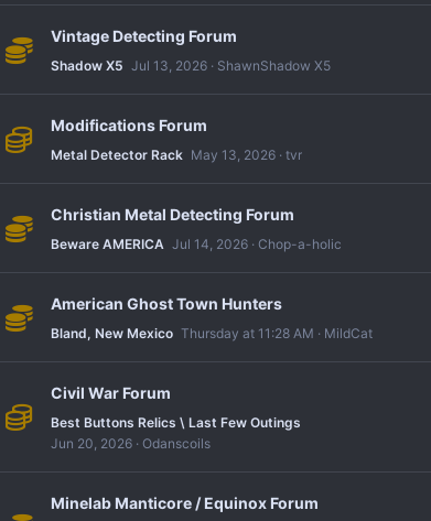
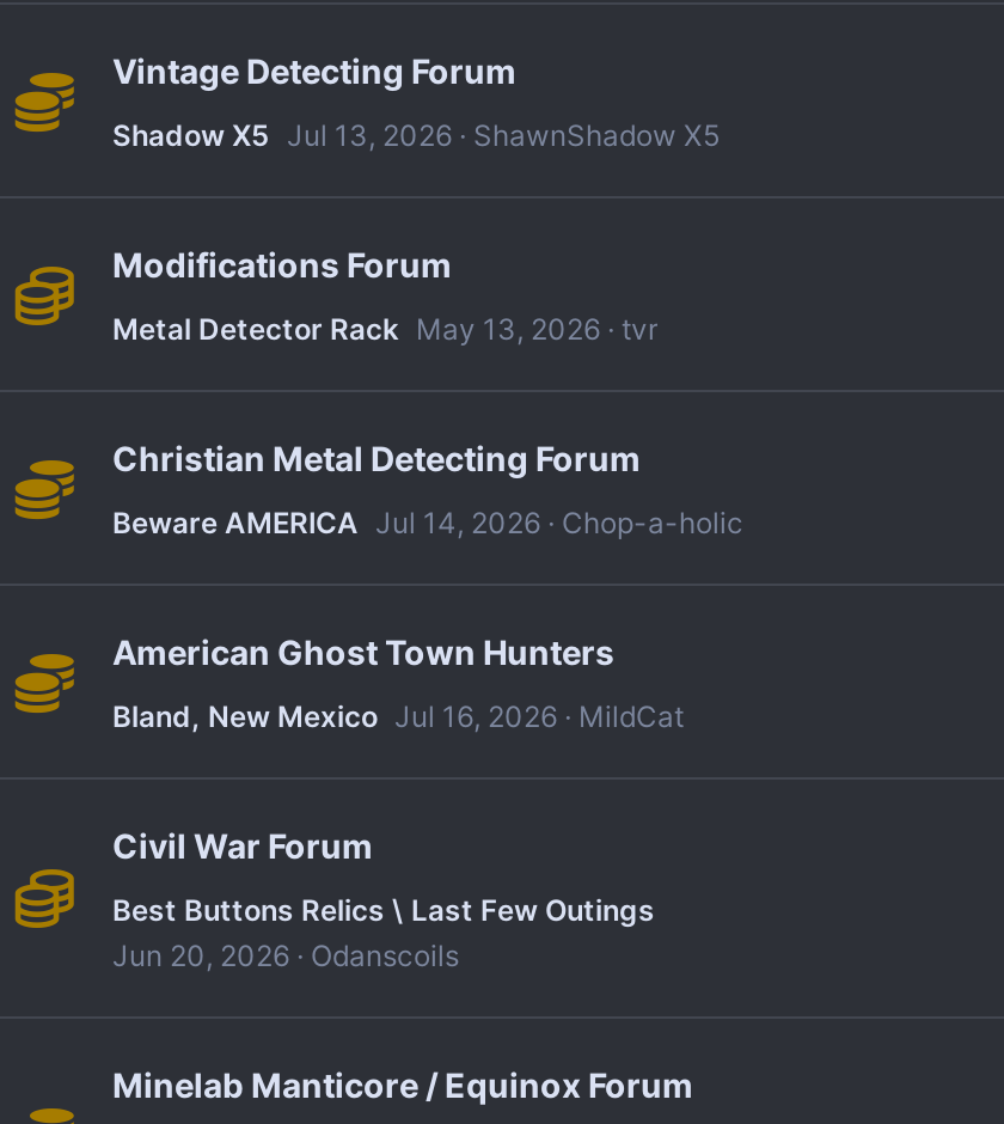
[51,325,373,341] Bland, New Mexico Thursday at 11:28 AM MildCat -> [112,698,684,733] Bland, New Mexico Jul 16, 2026 MildCat

